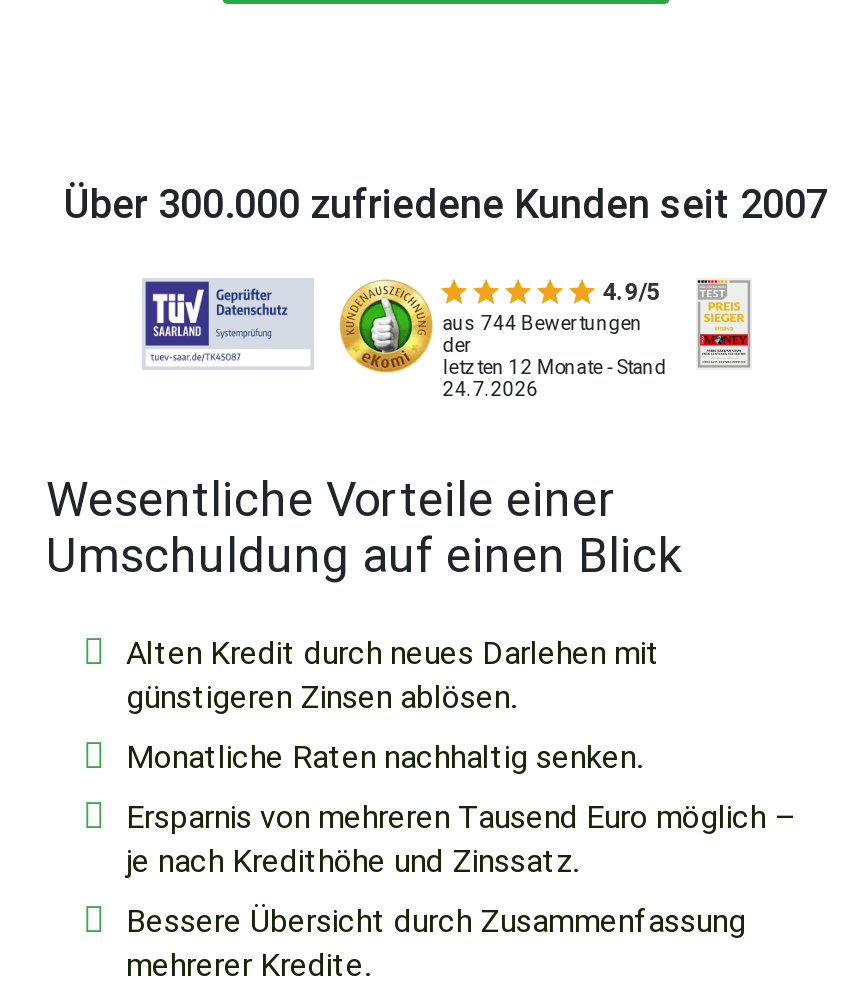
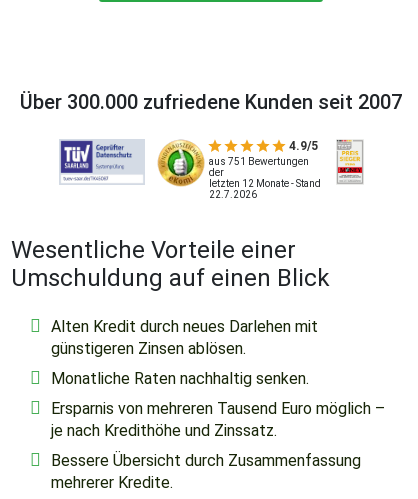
[443,312,643,334] aus 744 Bewertungen -> [209,156,309,167] aus 751 Bewertungen
[443,378,539,400] 24.7.2026 -> [209,189,257,200] 22.7.2026

